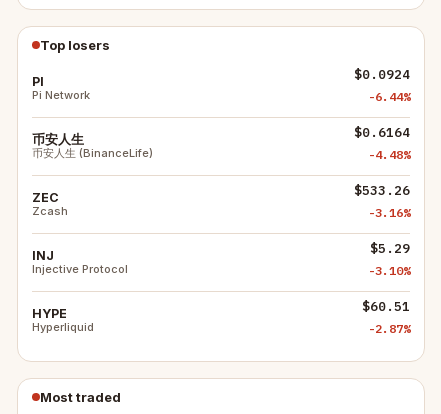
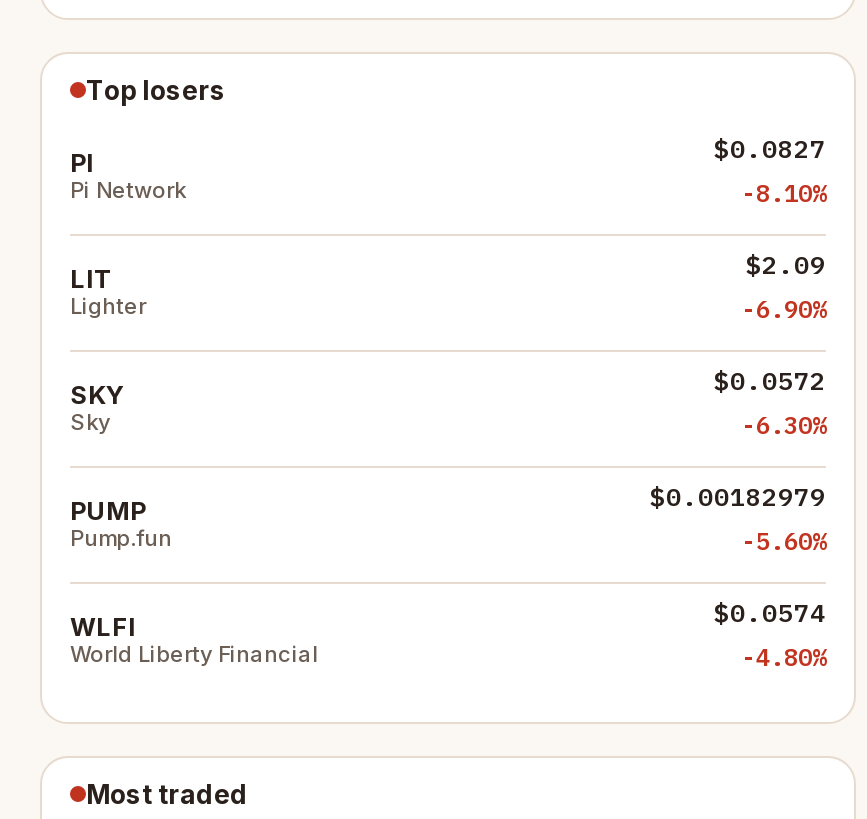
[354,66,410,104] $0.0924 | -6.44% -> [714,131,826,207] $0.0827 | -8.10%
[354,124,410,162] $0.6164 | -4.48% -> [742,247,826,323] $2.09 | -6.90%
[32,132,153,160] 币安人生 | 币安人生 (BinanceLife) -> [70,264,146,320] LIT | Lighter
[354,182,410,220] $533.26 | -3.16% -> [714,363,826,439] $0.0572 | -6.30%
[32,190,68,218] ZEC | Zcash -> [70,380,124,436] SKY | Sky
[368,240,410,278] $5.29 | -3.10% -> [650,479,826,555] $0.00182979 | -5.60%
[32,248,128,276] INJ | Injective Protocol -> [70,496,172,552] PUMP | Pump.fun
[362,298,410,336] $60.51 | -2.87% -> [714,595,826,671] $0.0574 | -4.80%
[32,306,94,334] HYPE | Hyperliquid -> [70,612,318,668] WLFI | World Liberty Financial

